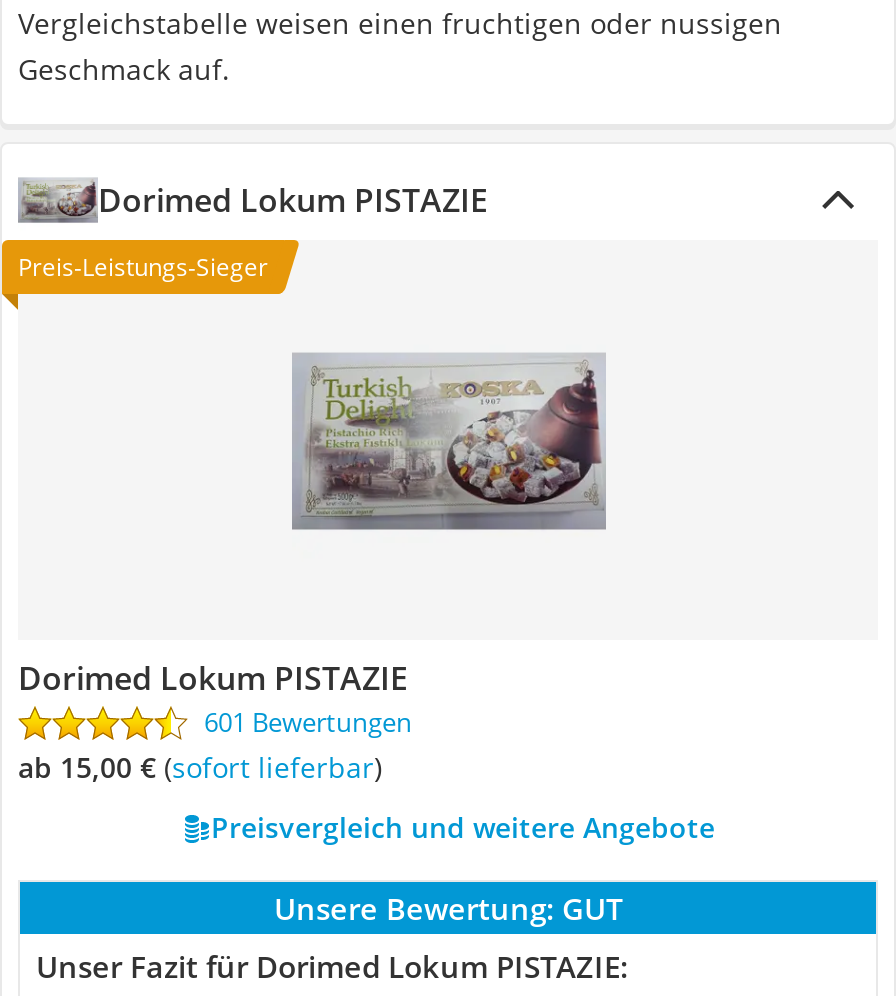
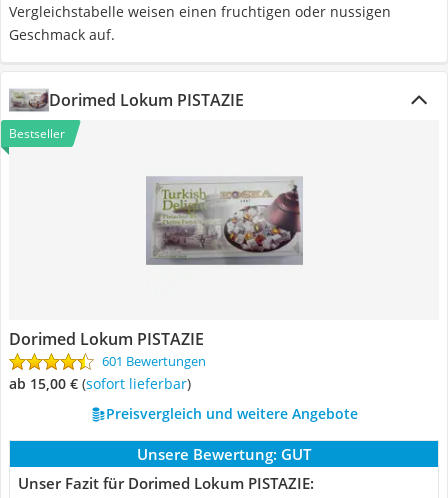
[18,250,268,284] Preis-Leistungs-Sieger -> [9,125,65,142] Bestseller

